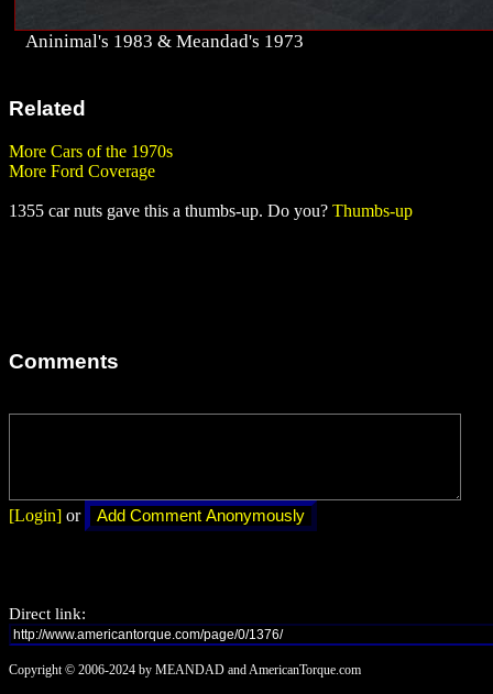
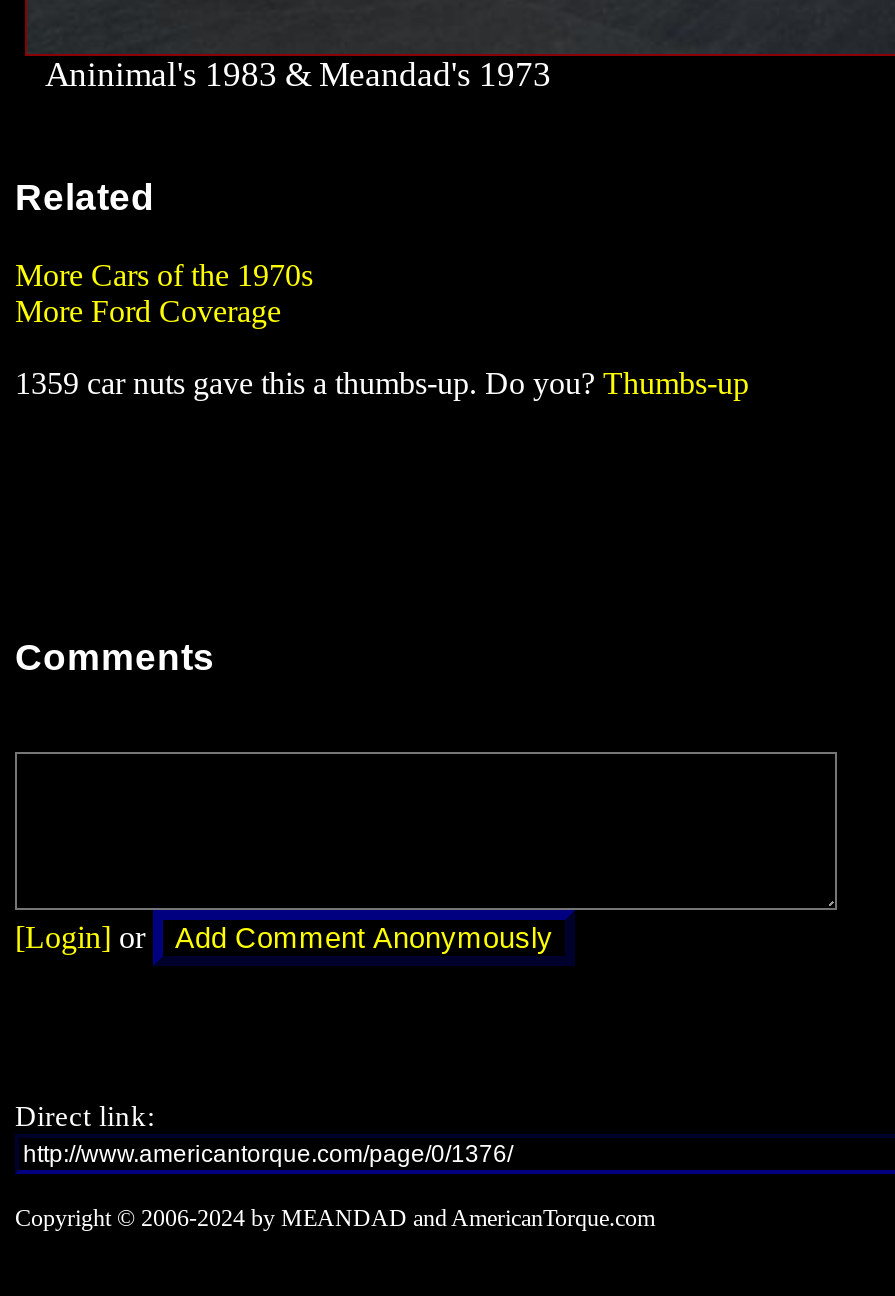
[9,201,413,220] 1355 car nuts gave this a thumbs-up. Do you? Thumbs-up -> [15,366,749,400] 1359 car nuts gave this a thumbs-up. Do you? Thumbs-up

